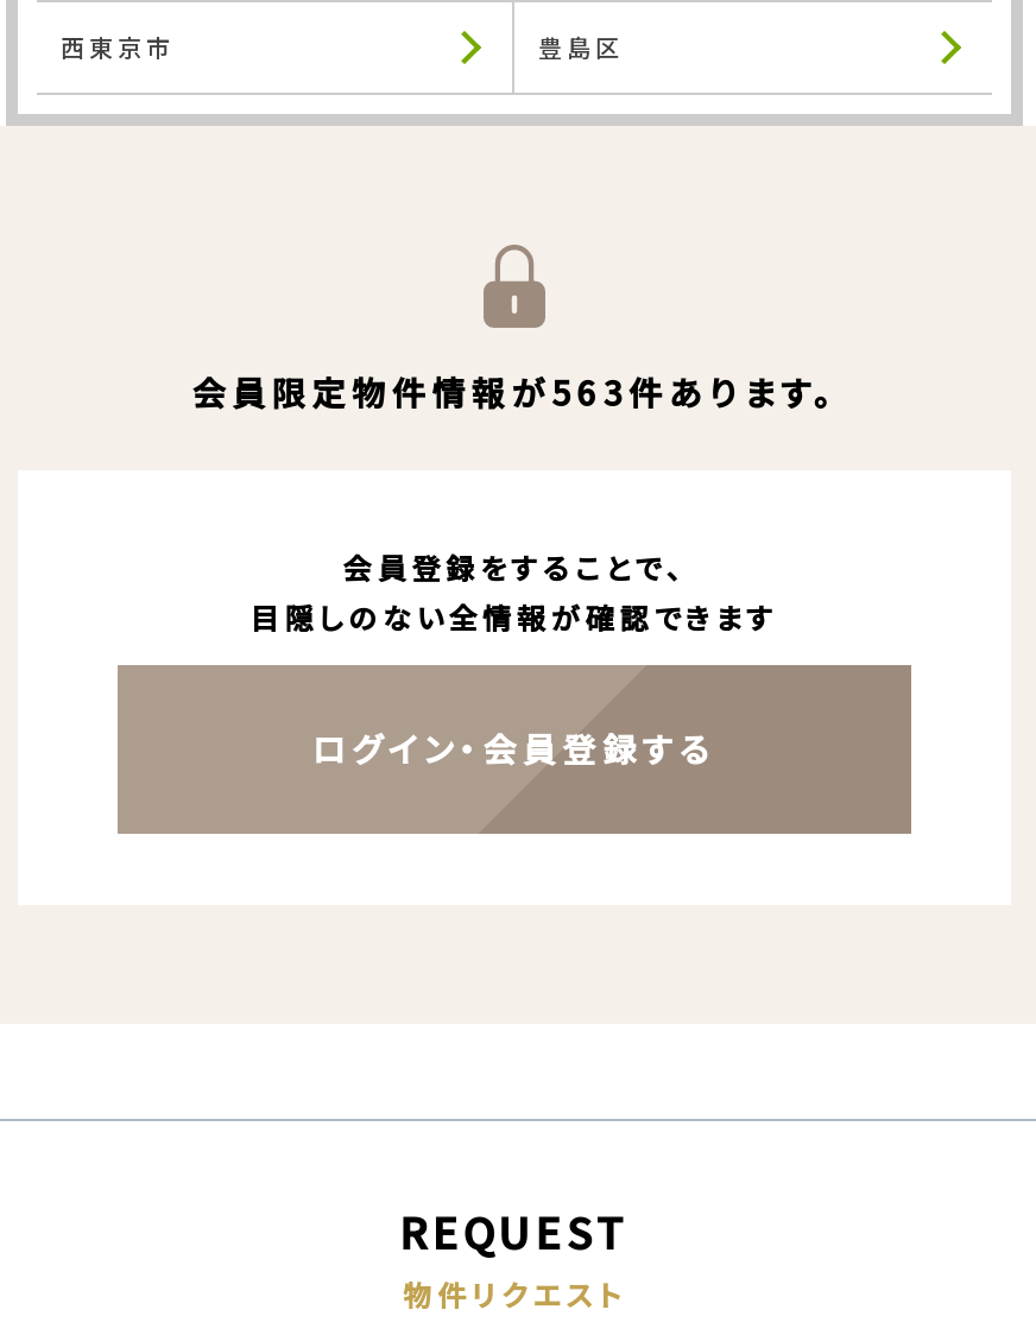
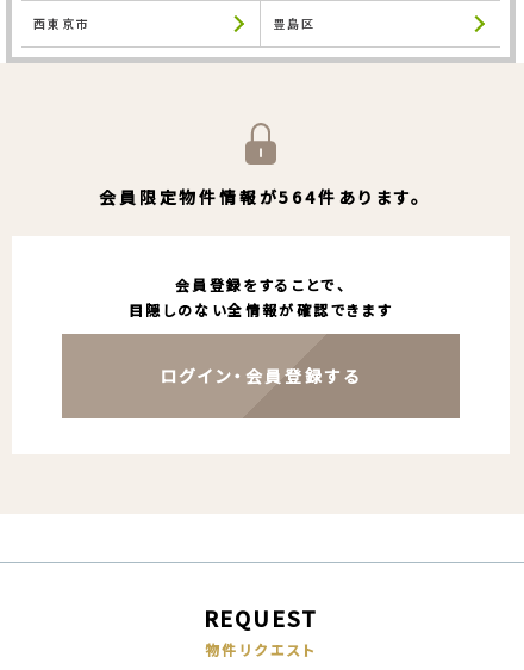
[192,369,837,416] 会員限定物件情報が563件あります。 -> [99,185,422,209] 会員限定物件情報が564件あります。

